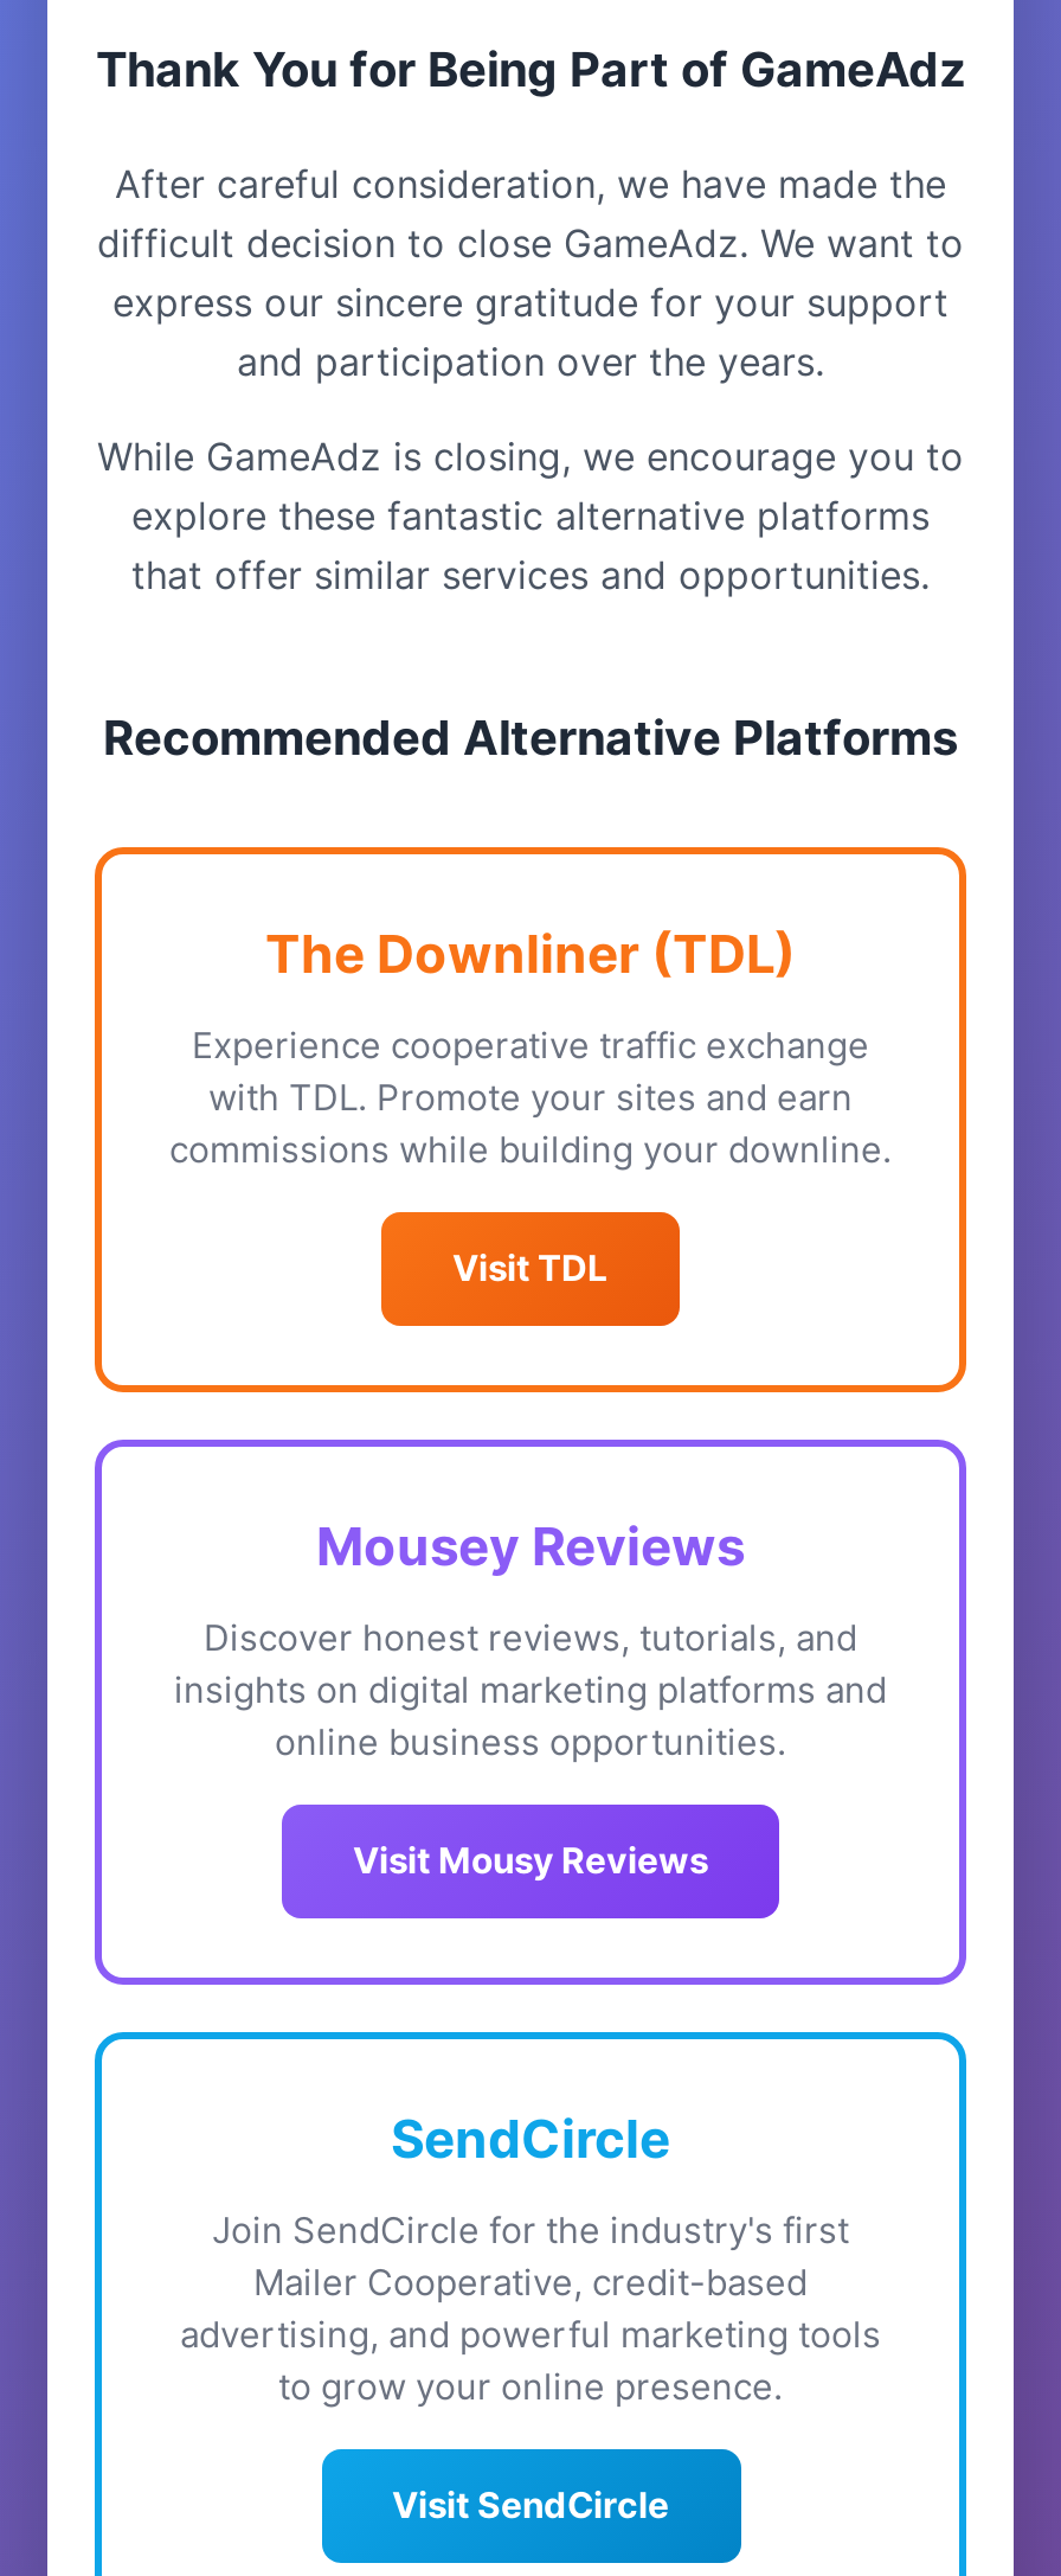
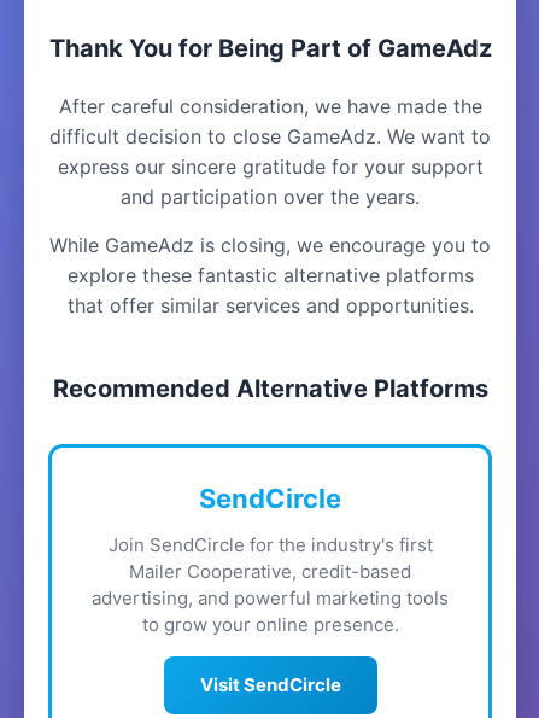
[92,845,969,1395] [image] | The Downliner (TDL) | Experience cooperative traffic exchange | with TDL. Promote your sites and earn | commissions while building your downline. | Visit TDL -> none
[92,1437,969,1987] [image] | Mousey Reviews | Discover honest reviews, tutorials, and | insights on digital marketing platforms and | online business opportunities. | Visit Mousy Reviews -> none

